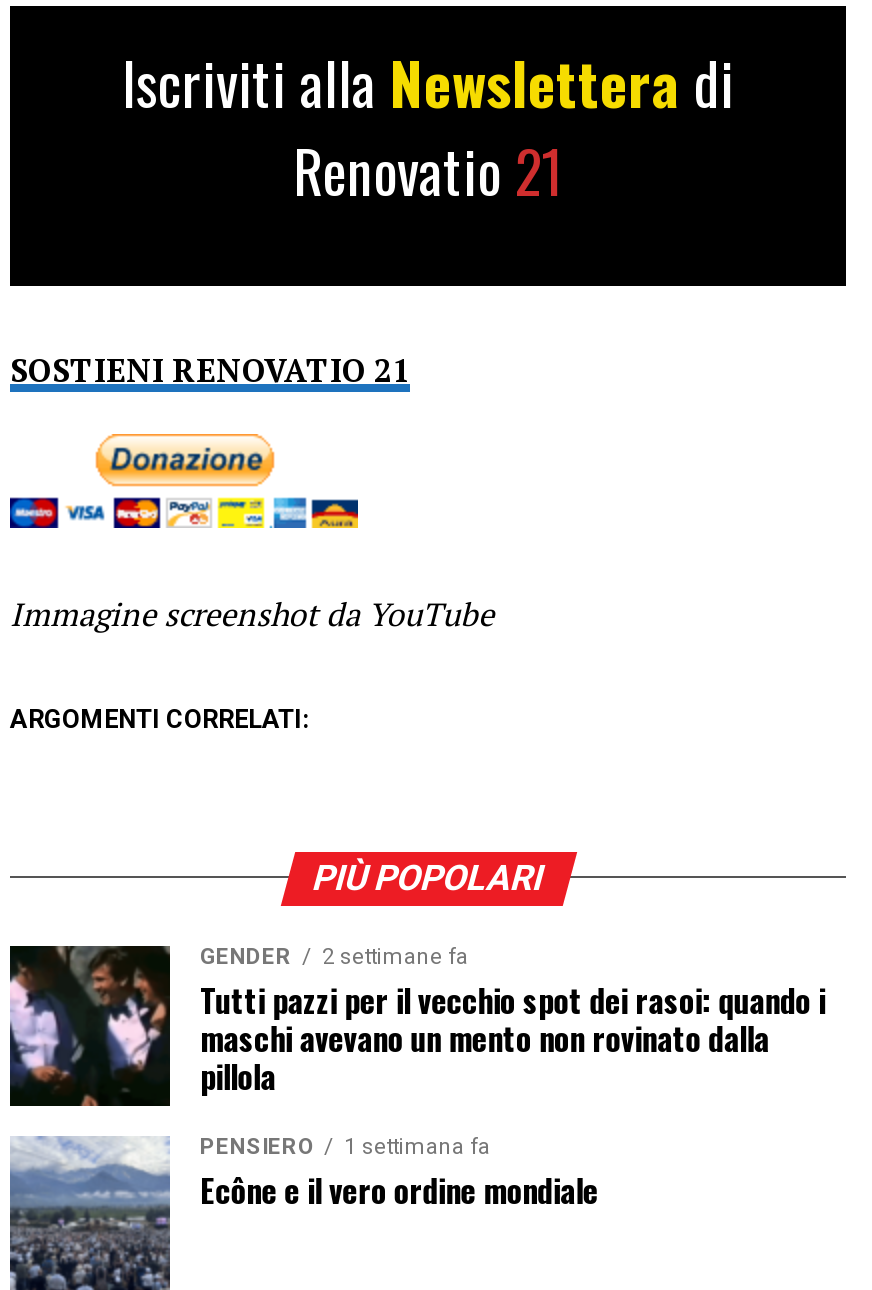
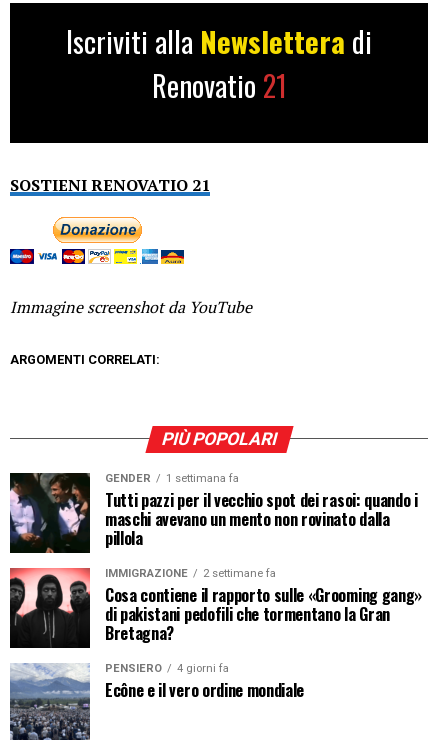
[200,944,468,970] GENDER 2 settimane fa -> [105,472,239,485] GENDER 1 settimana fa
none -> [9,567,422,645] [image] | IMMIGRAZIONE | 2 settimane fa | Cosa contiene il rapporto sulle «Grooming gang» | di pakistani pedofili che tormentano la Gran | Bretagna?
[200,1134,490,1160] PENSIERO 1 settimana fa -> [105,662,229,675] PENSIERO 4 giorni fa

